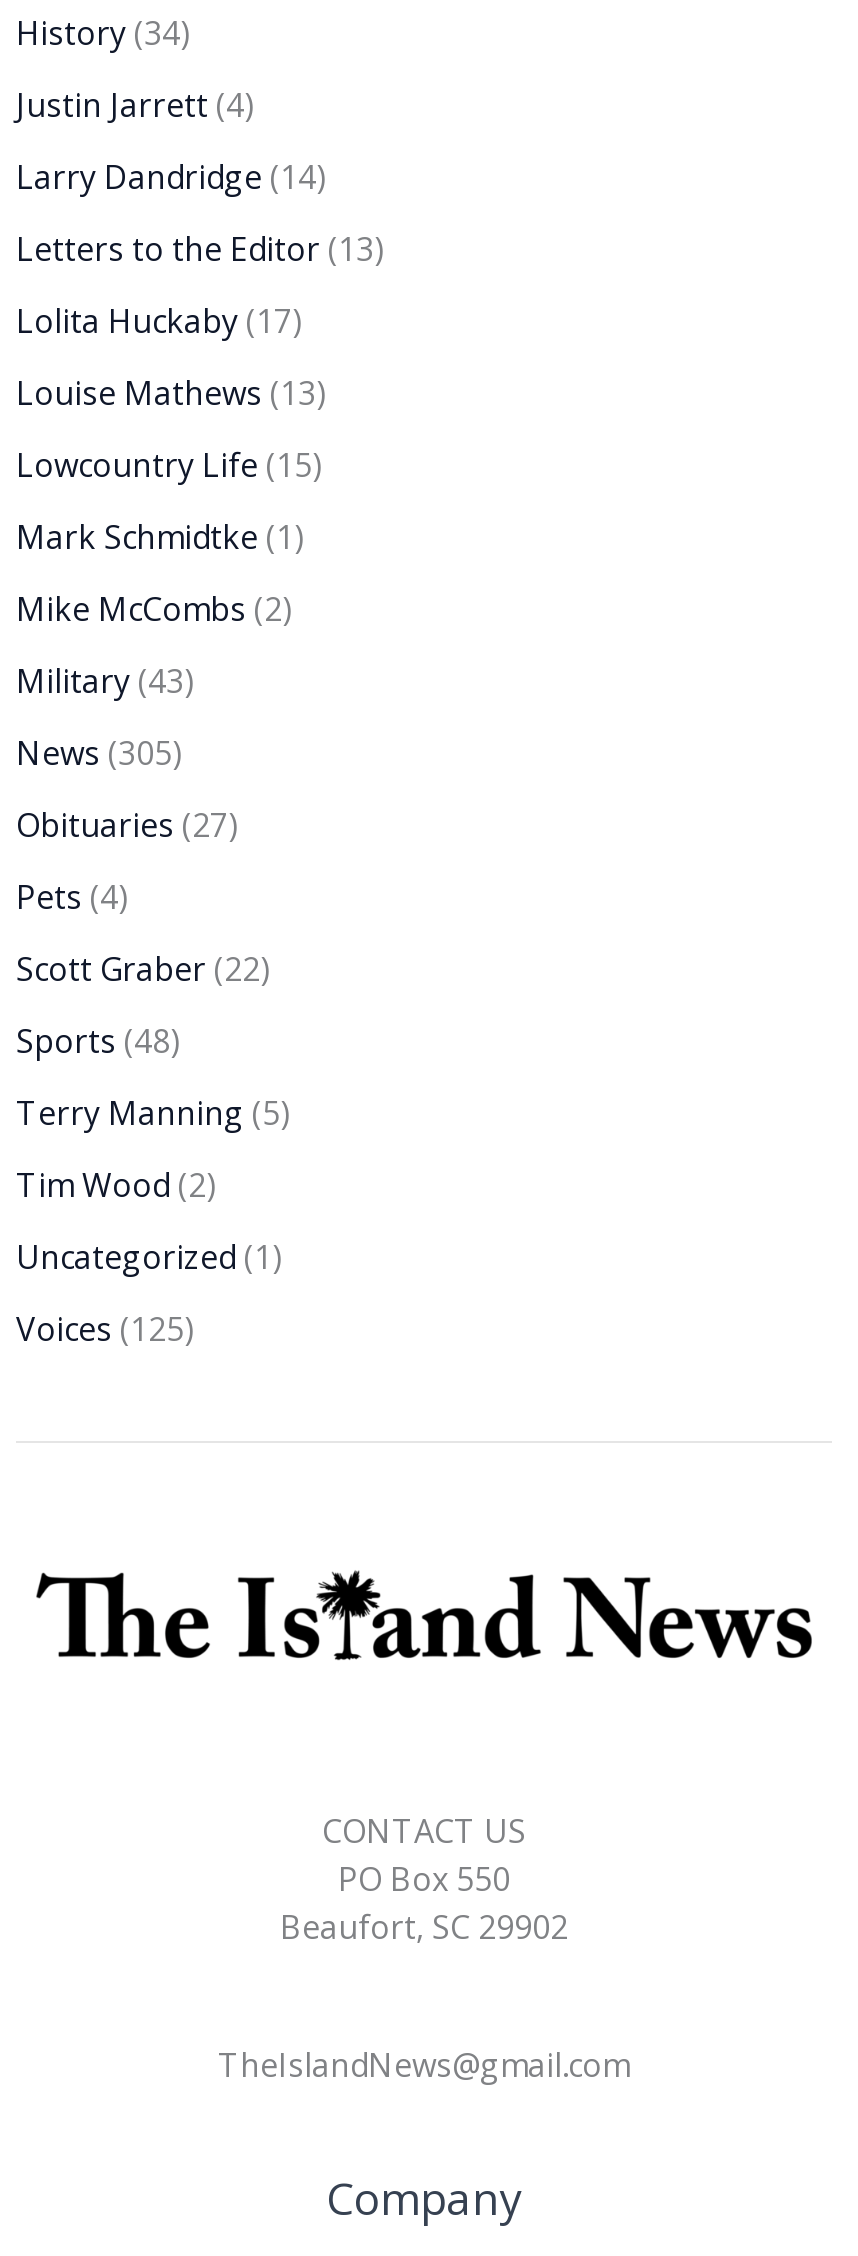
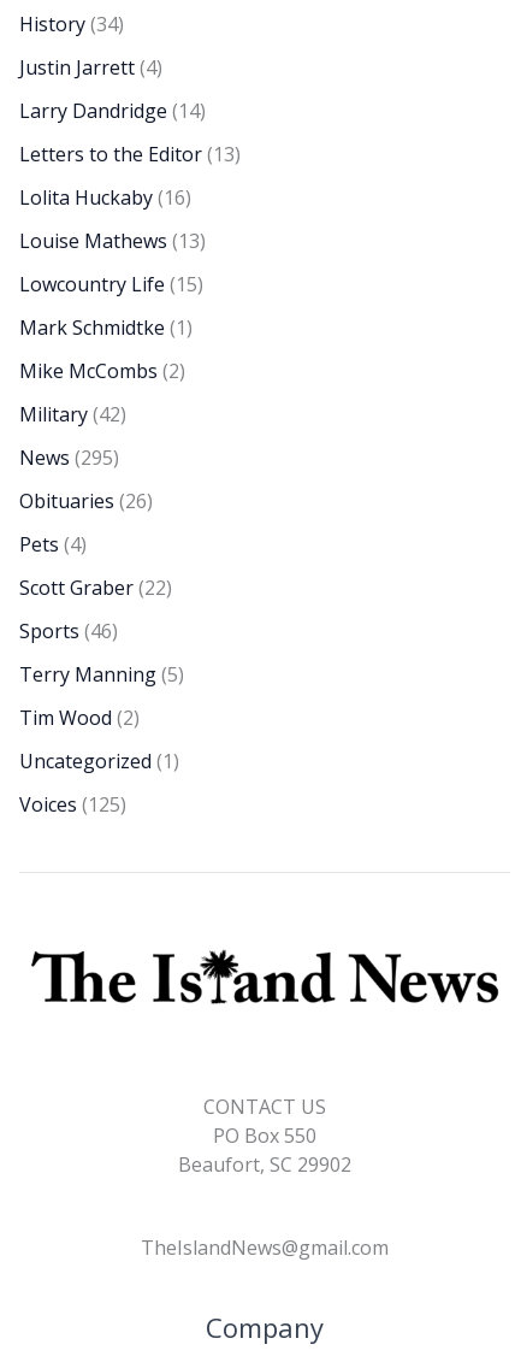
[16,299,302,343] Lolita Huckaby (17) -> [19,184,191,211] Lolita Huckaby (16)
[16,659,194,703] Military (43) -> [19,401,126,428] Military (42)
[16,731,182,775] News (305) -> [19,445,119,471] News (295)
[16,803,238,847] Obituaries (27) -> [19,488,153,514] Obituaries (26)
[16,1019,180,1063] Sports (48) -> [19,618,118,645] Sports (46)

